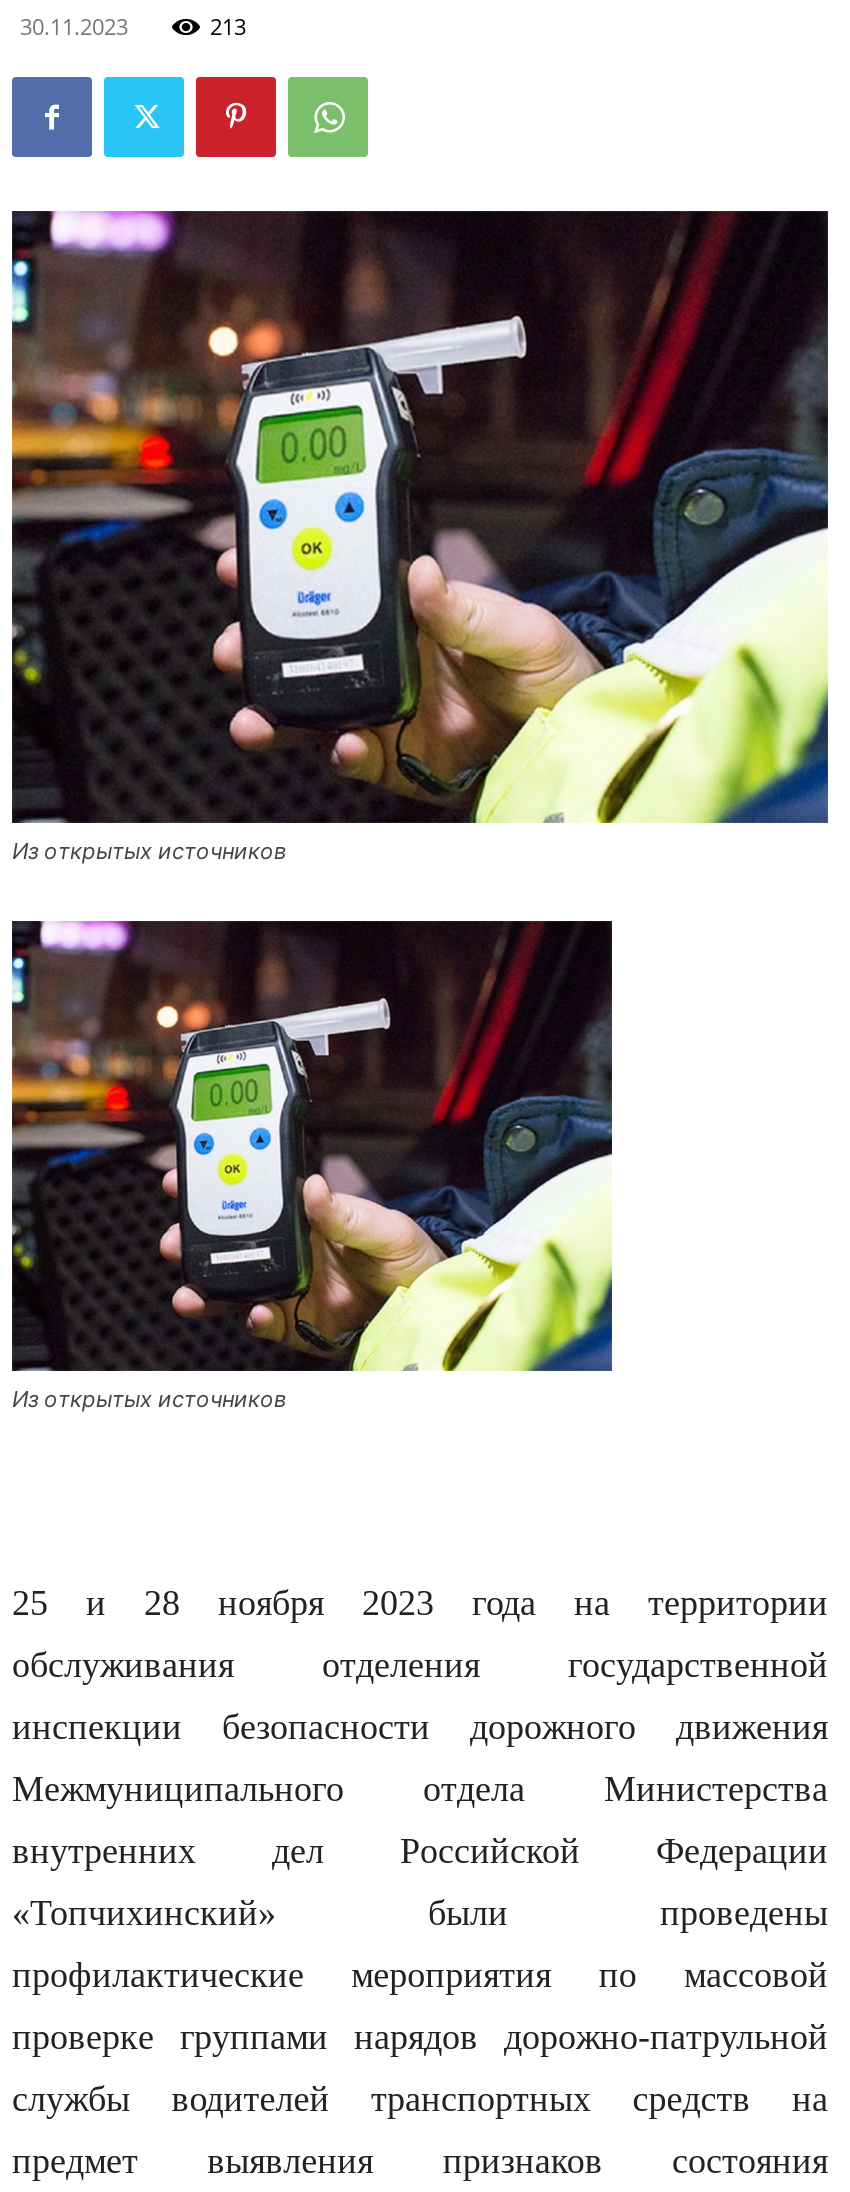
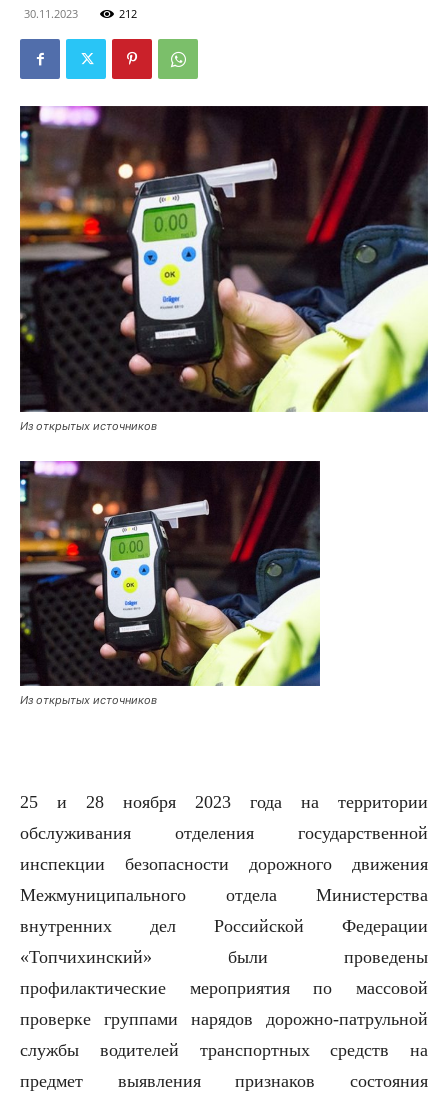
[210,11,246,41] 213 -> [119,6,137,21] 212

